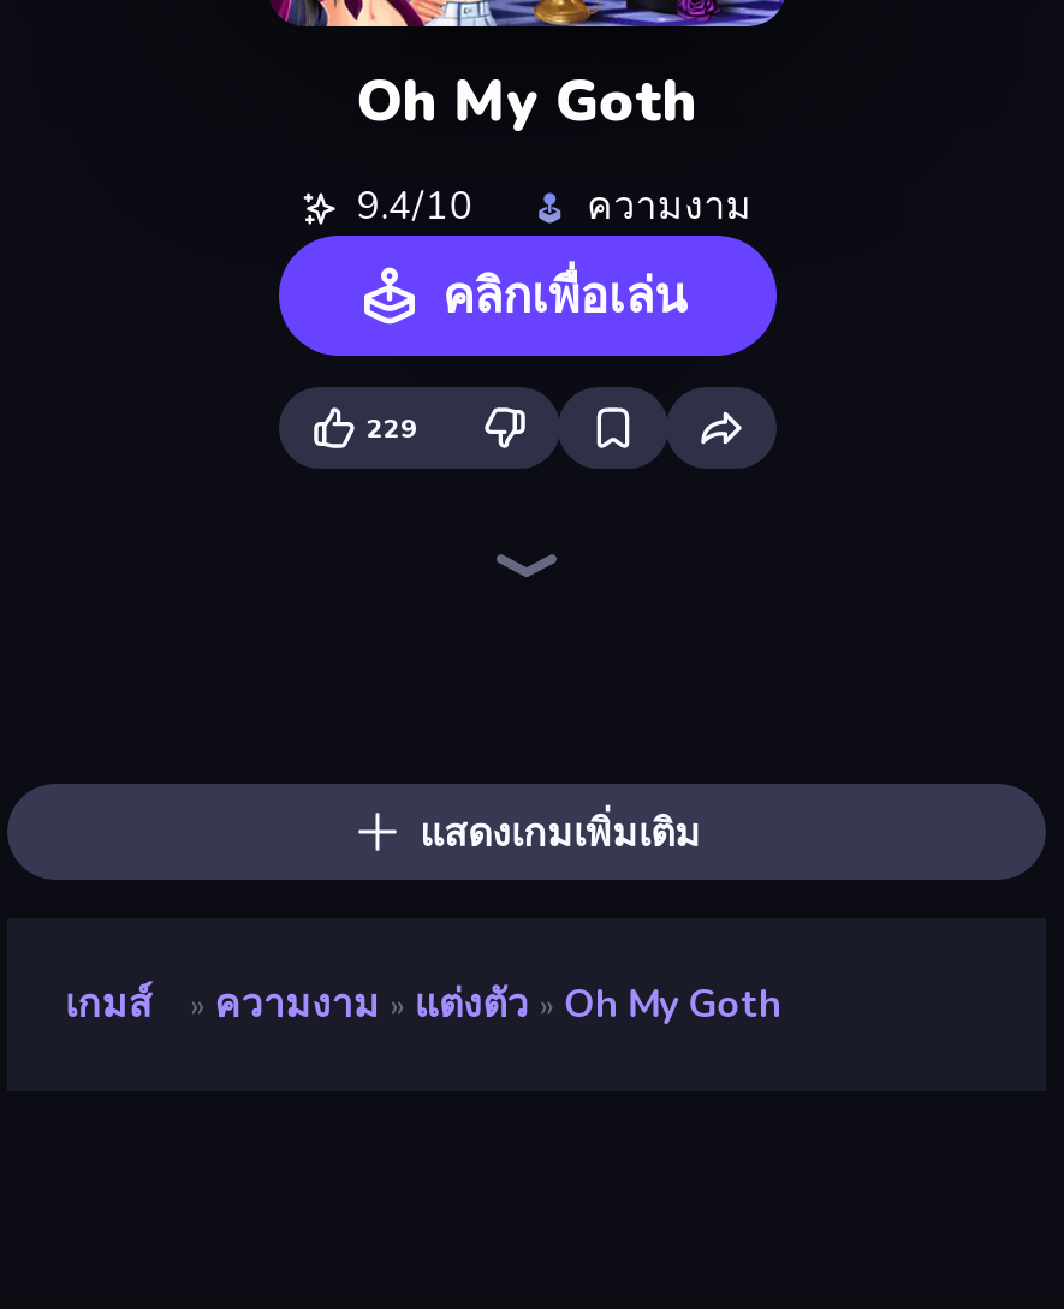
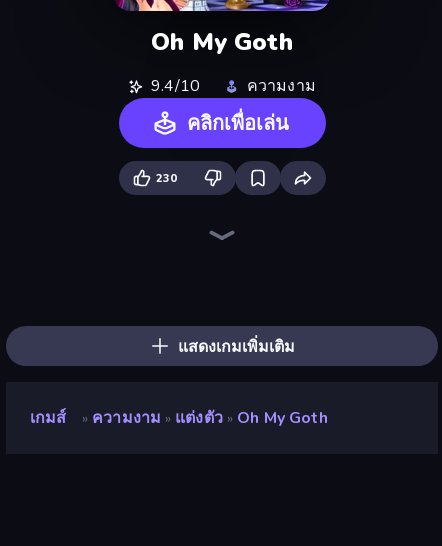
[367,410,417,446] 229 -> [155,170,176,185] 230

